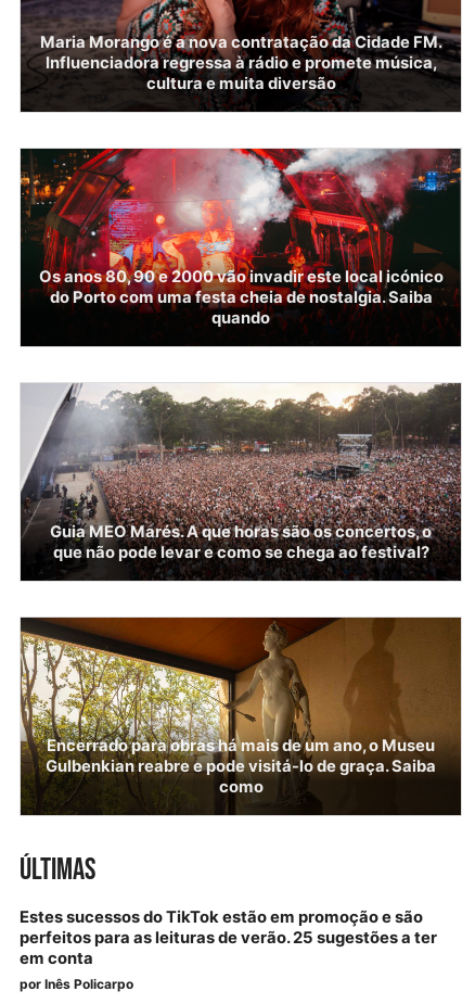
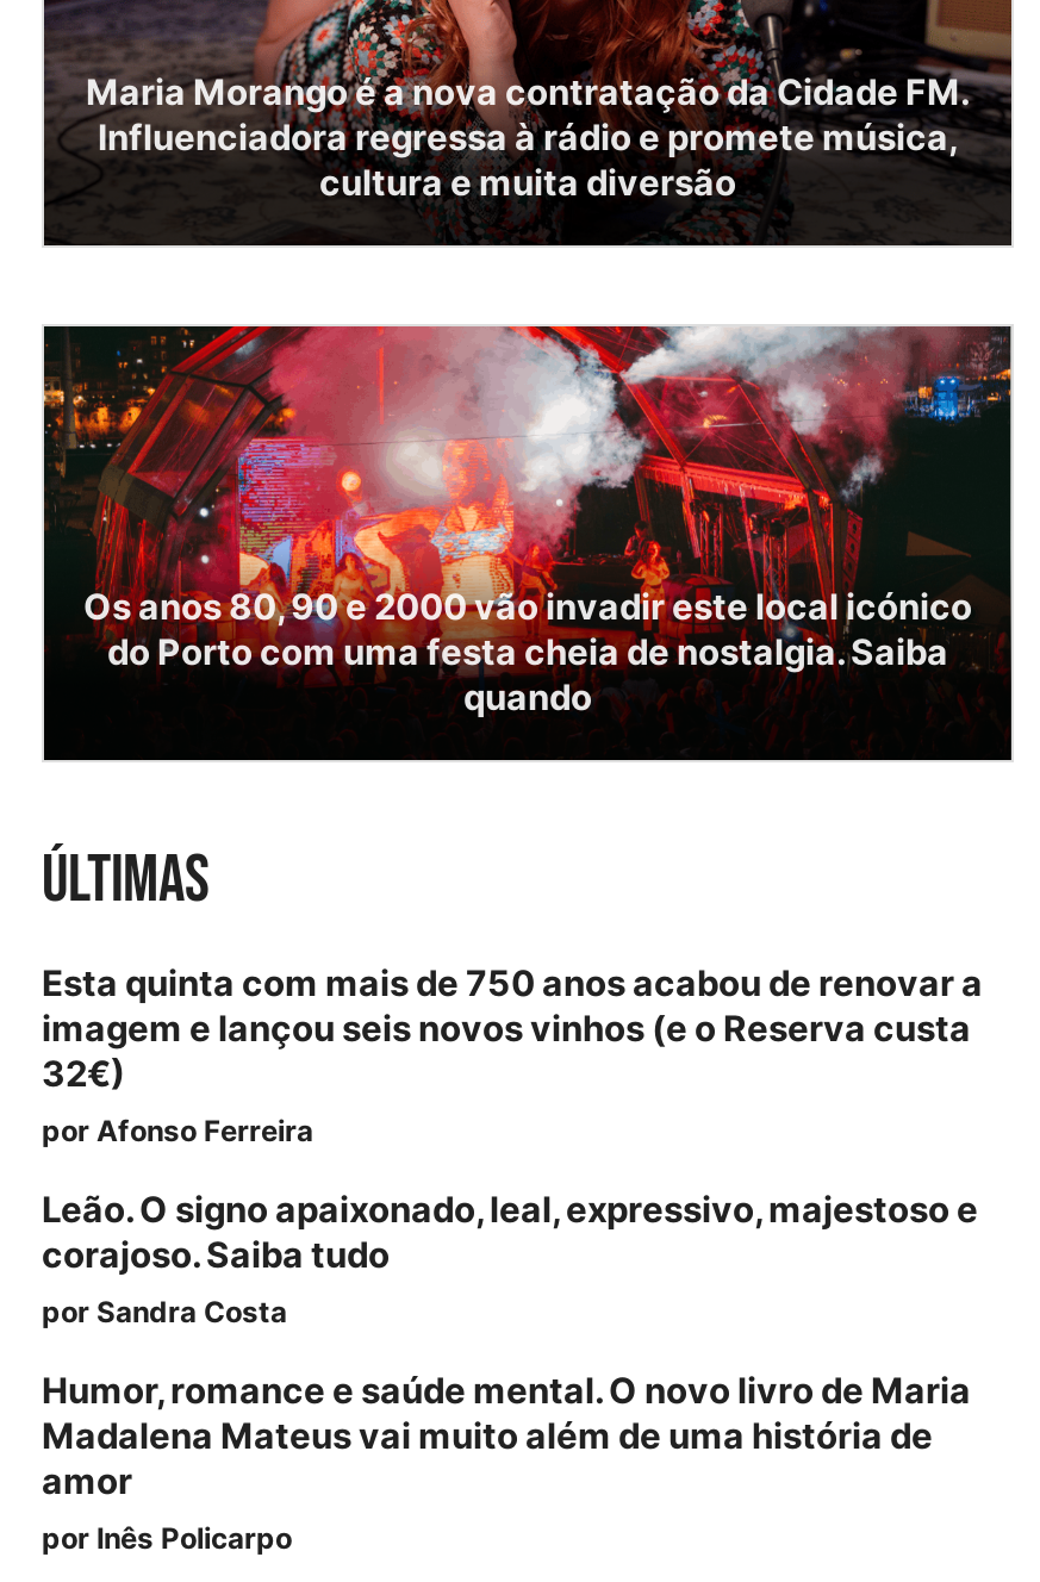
[21,382,461,431] [image] -> none
[50,467,461,563] [image] | Guia MEO Marés. A que horas são os concertos, o | que não pode levar e como se chega ao festival? -> none
[20,619,462,814] [image] | Encerrado para obras há mais de um ano, o Museu | Gulbenkian reabre e pode visitá-lo de graça. Saiba | como -> none
moved [274,760,461,813] -> [602,639,1011,755]: [image]
moved [20,853,95,888] -> [42,842,208,921]: ÚLTIMAS
[20,908,437,969] Estes sucessos do TikTok estão em promoção e são | perfeitos para as leituras de verão. 25 sugestões a ter | em conta -> [42,964,983,1505] Esta quinta com mais de 750 anos acabou de renovar a | imagem e lançou seis novos vinhos (e o Reserva custa | 32€) | por Afonso Ferreira | Leão. O signo apaixonado, leal, expressivo, majestoso e | corajoso. Saiba tudo | por Sandra Costa | Humor, romance e saúde mental. O novo livro de Maria | Madalena Mateus vai muito além de uma história de | amor

